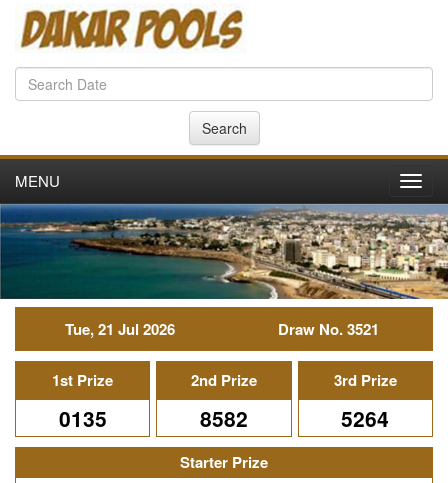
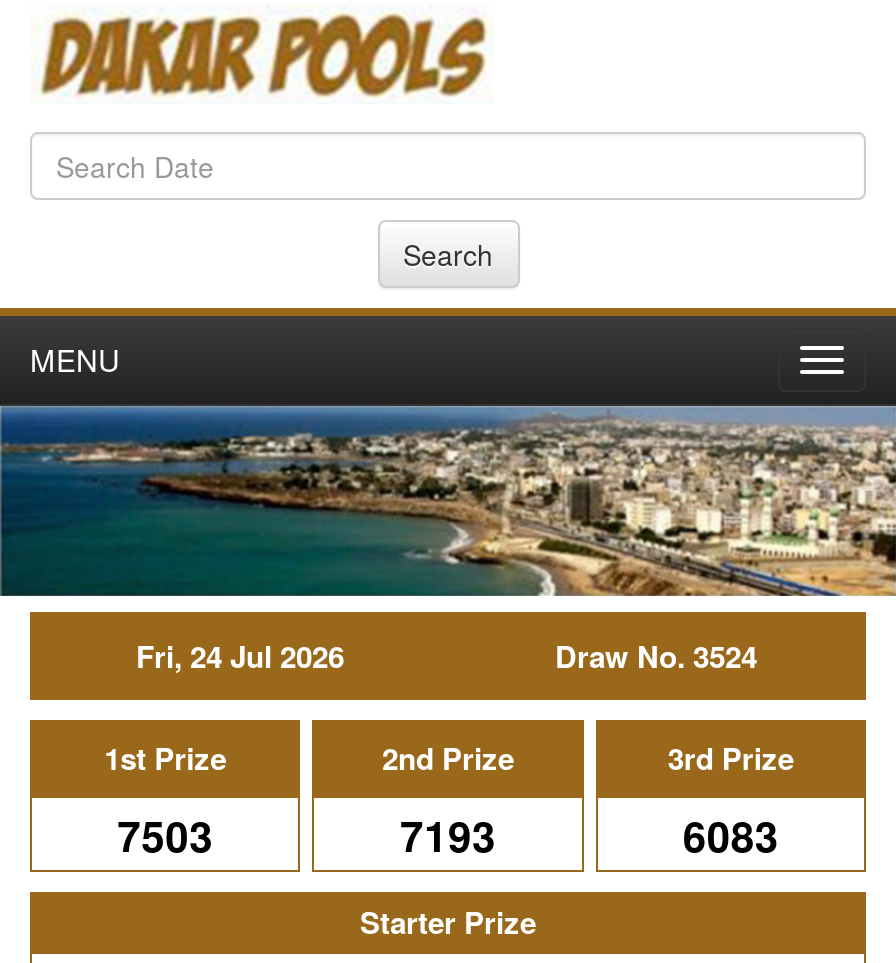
[65,318,175,340] Tue, 21 Jul 2026 -> [136,634,344,678] Fri, 24 Jul 2026
[277,318,378,340] Draw No. 3521 -> [555,634,757,678] Draw No. 3524
[59,403,107,433] 0135 -> [117,804,213,864] 7503
[200,403,248,433] 8582 -> [400,804,496,864] 7193
[341,403,389,433] 5264 -> [683,804,779,864] 6083

